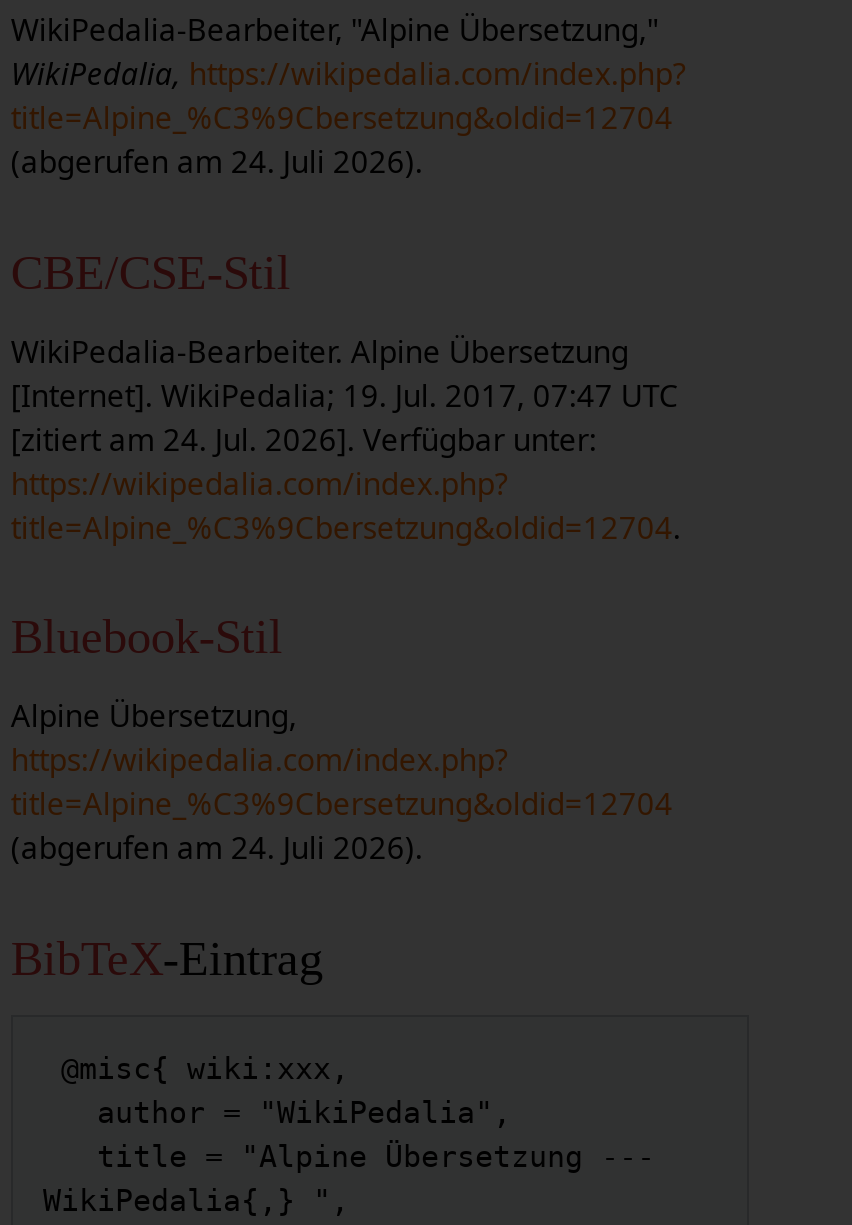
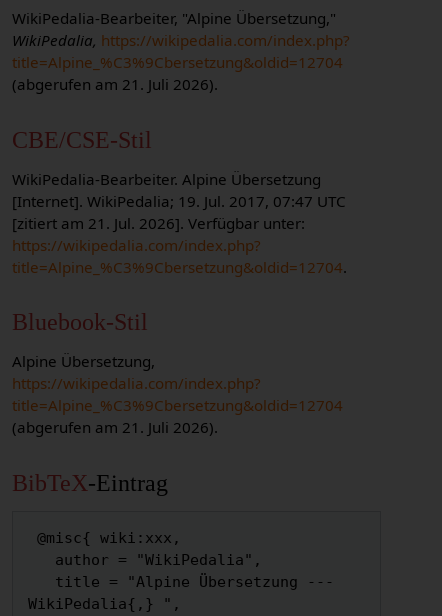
[11,141,423,181] (abgerufen am 24. Juli 2026). -> [12,74,218,94] (abgerufen am 21. Juli 2026).
[11,418,597,458] [zitiert am 24. Jul. 2026]. Verfügbar unter: -> [12,213,305,233] [zitiert am 21. Jul. 2026]. Verfügbar unter:
[11,828,423,868] (abgerufen am 24. Juli 2026). -> [12,417,218,437] (abgerufen am 21. Juli 2026).

